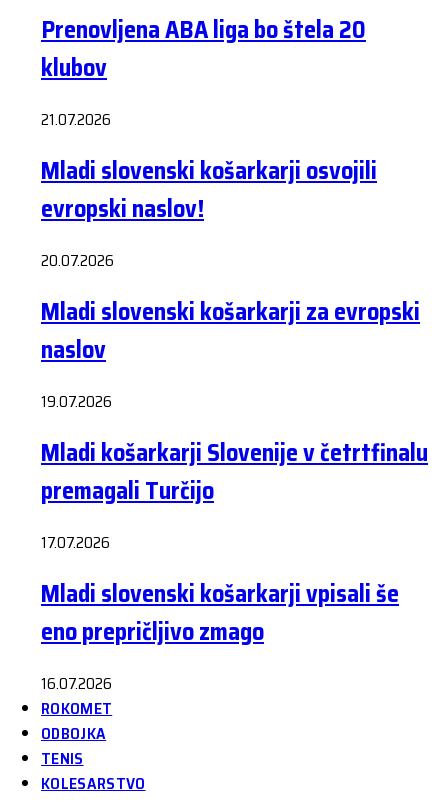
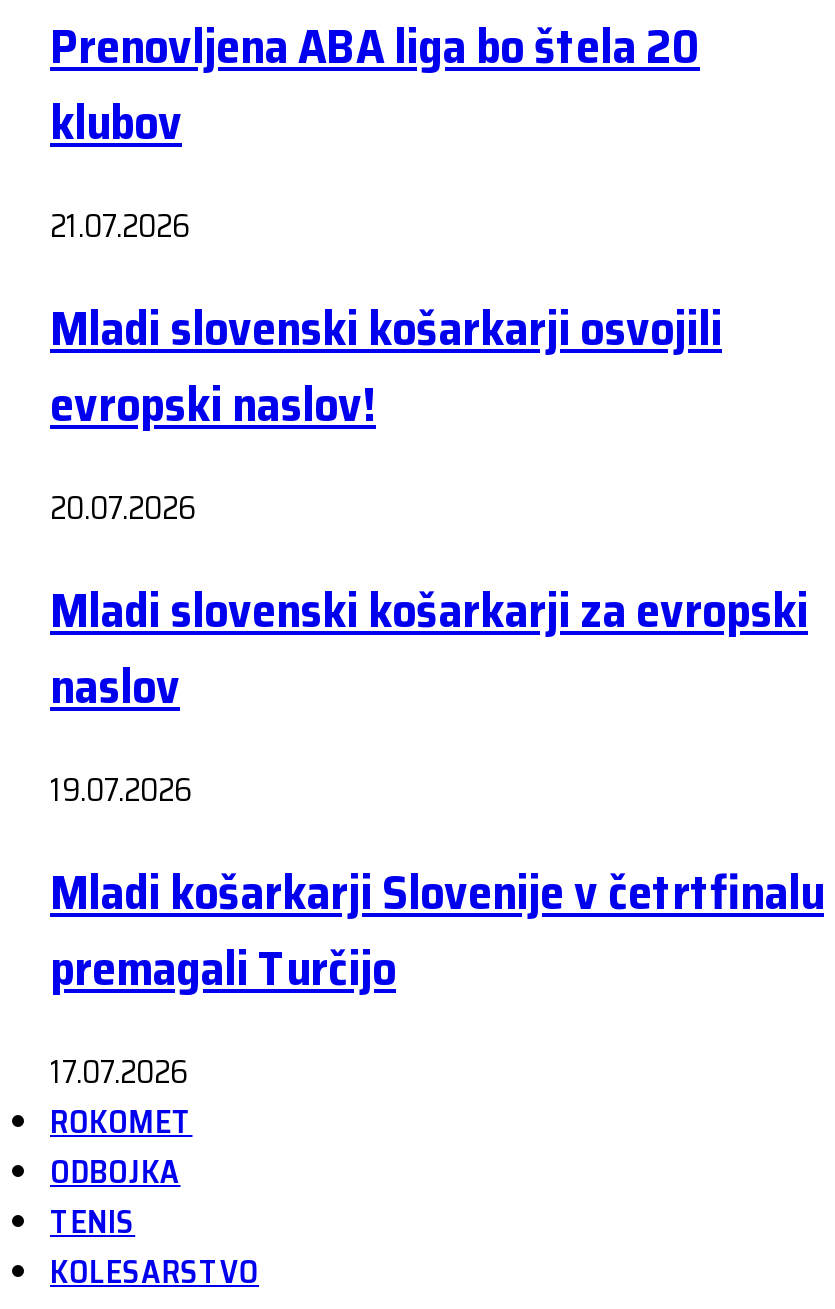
[41,575,399,696] Mladi slovenski košarkarji vpisali še | eno prepričljivo zmago | 16.07.2026 -> none

